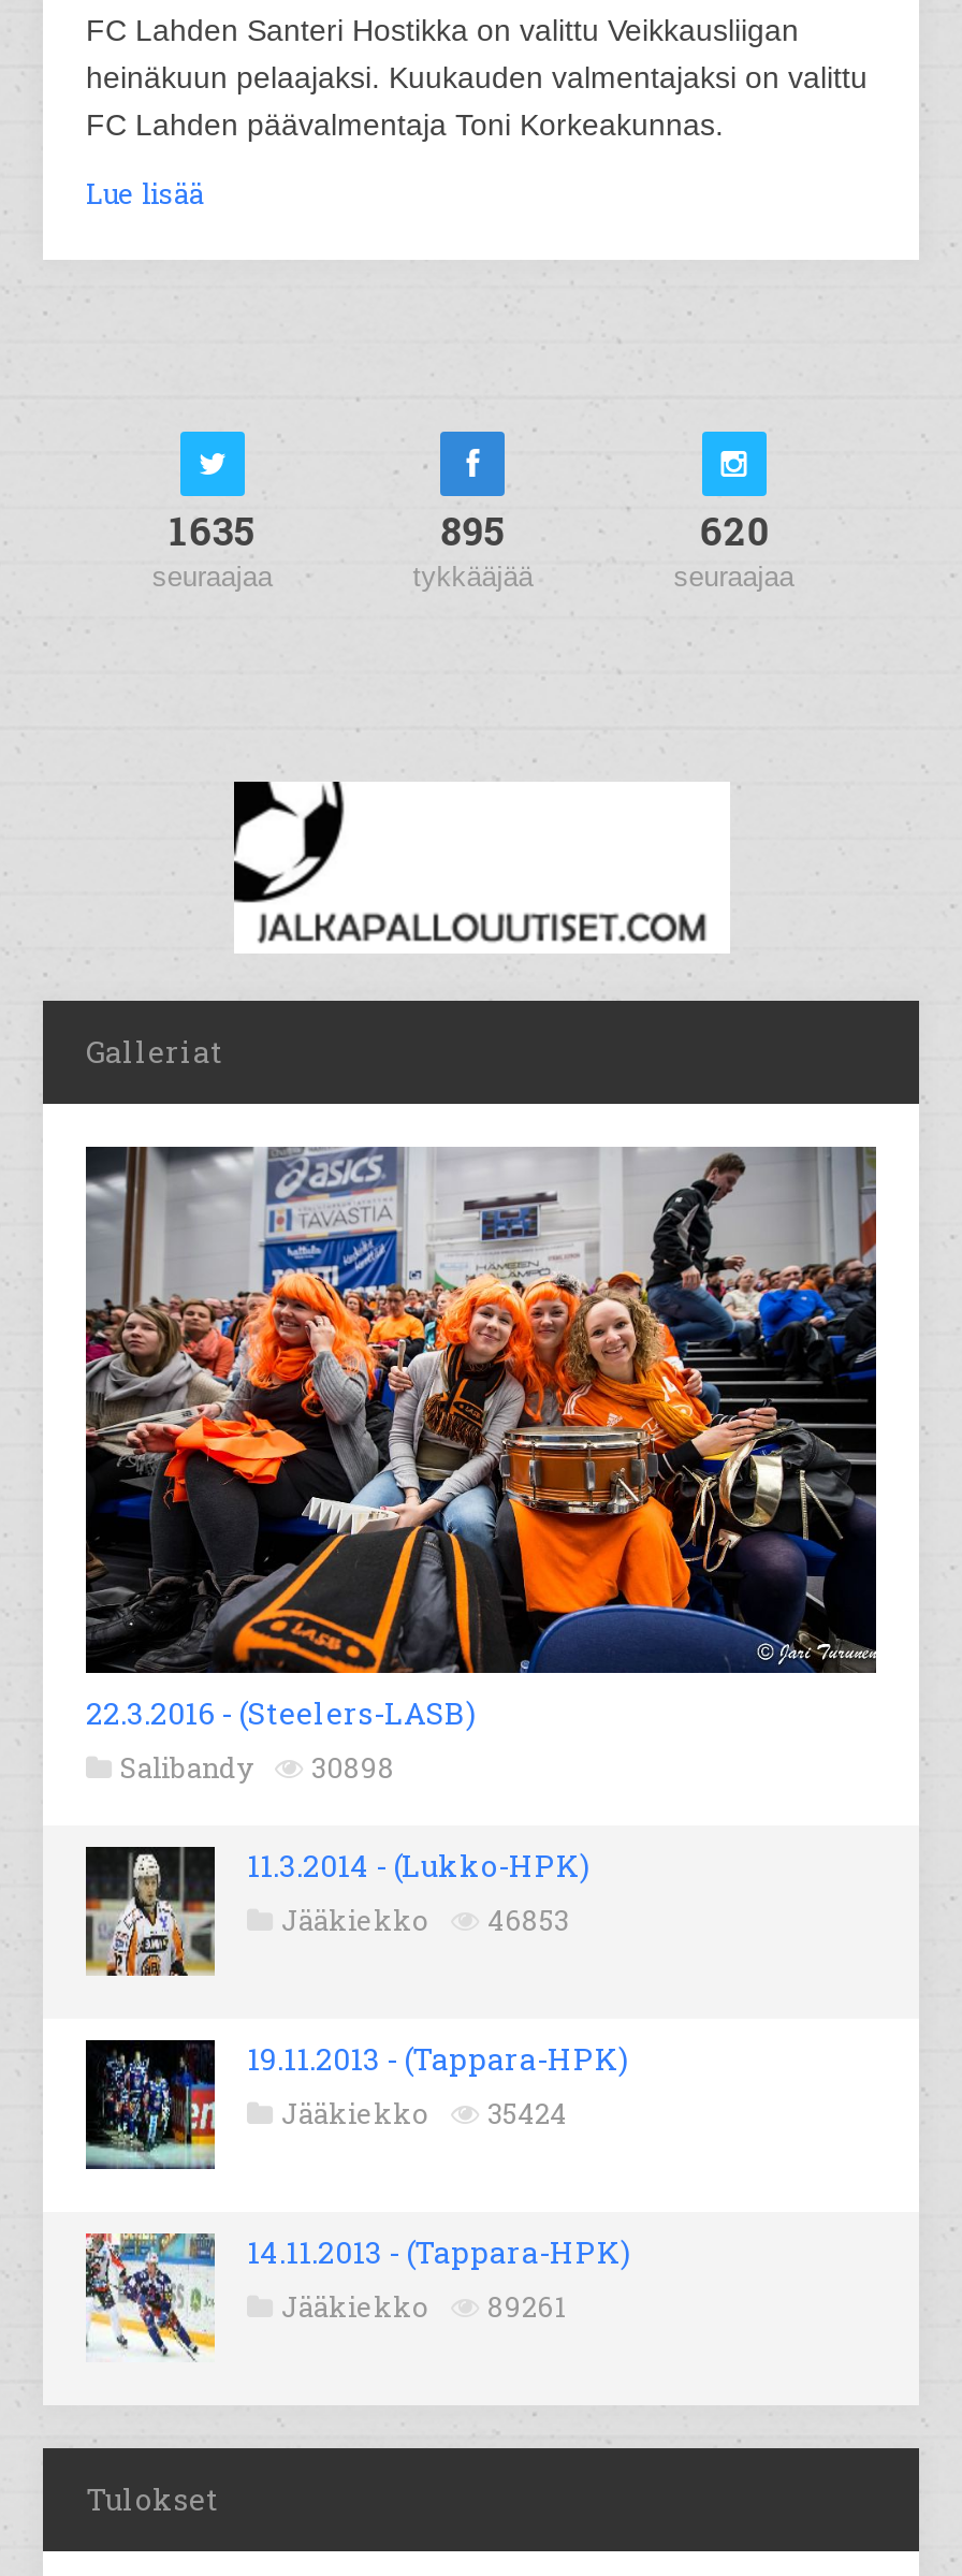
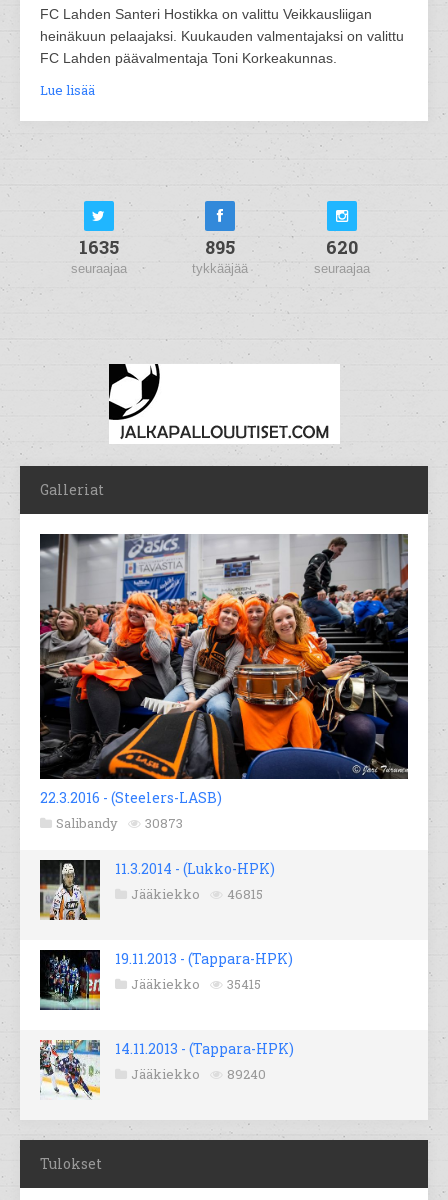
[120,1747,395,1786] Salibandy 30898 -> [56,813,183,831] Salibandy 30873
[281,1900,569,1938] Jääkiekko 46853 -> [131,884,263,902] Jääkiekko 46815
[281,2093,567,2131] Jääkiekko 35424 -> [131,974,261,992] Jääkiekko 35415
[281,2286,565,2325] Jääkiekko 89261 -> [131,1064,266,1082] Jääkiekko 89240

